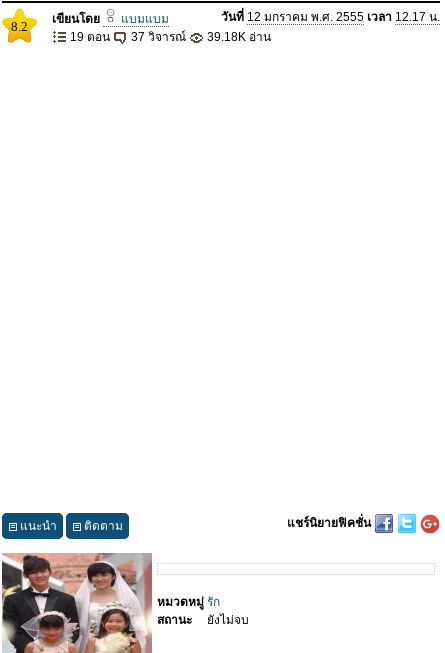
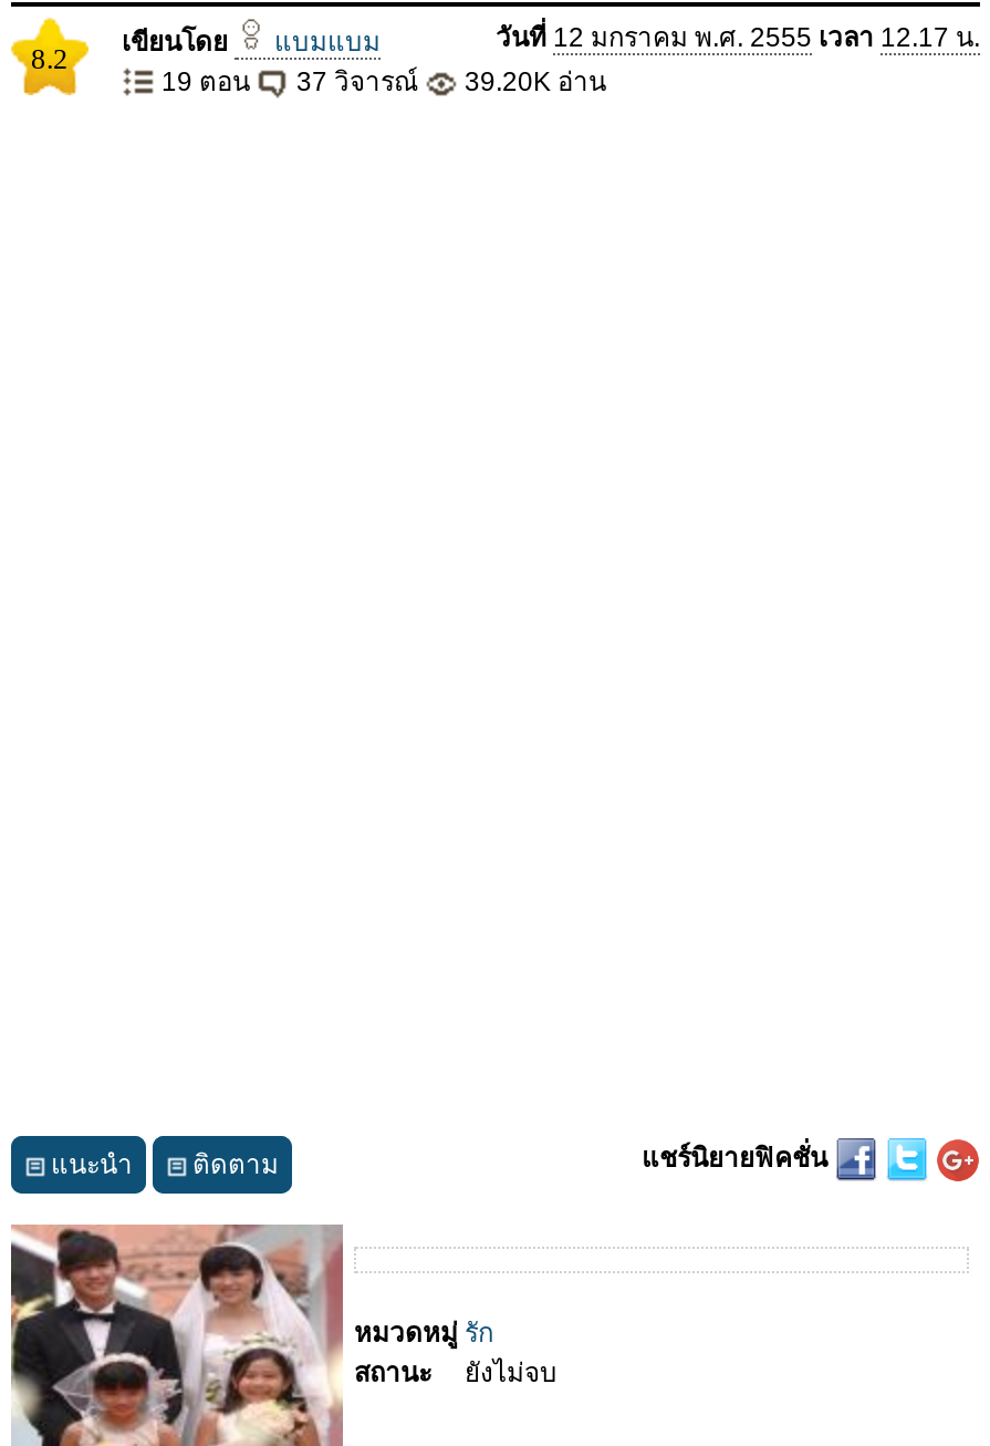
[67,30,271,44] 19 ตอน 37 วิจารณ์ 39.18K อ่าน -> [155,66,606,97] 19 ตอน 37 วิจารณ์ 39.20K อ่าน

